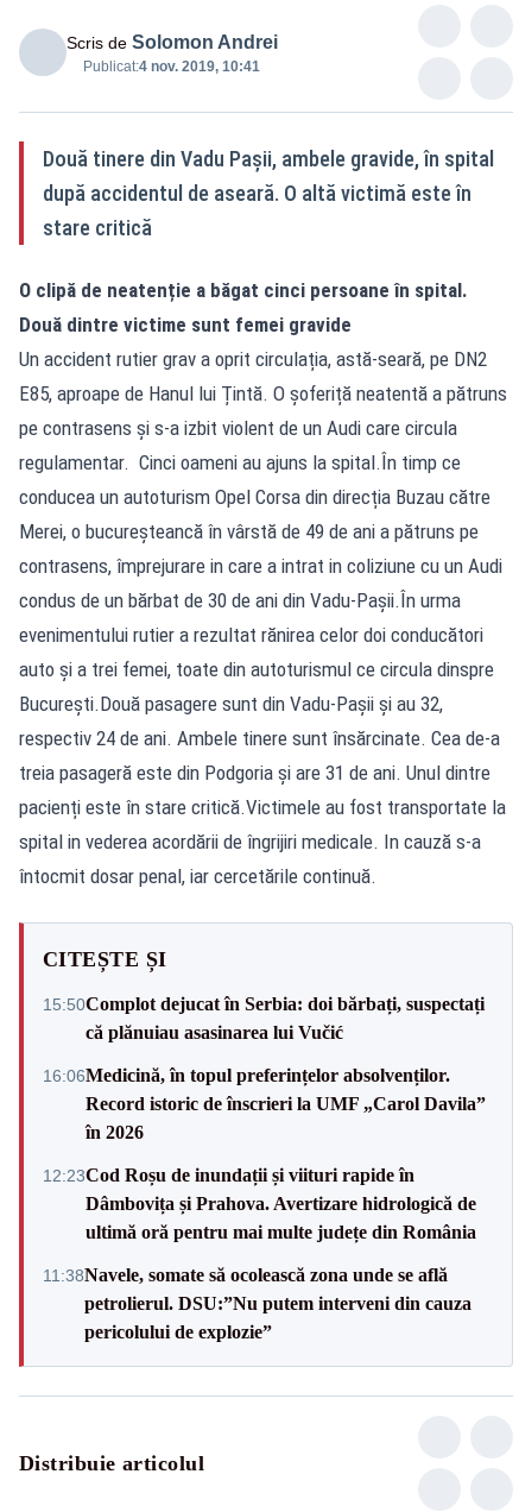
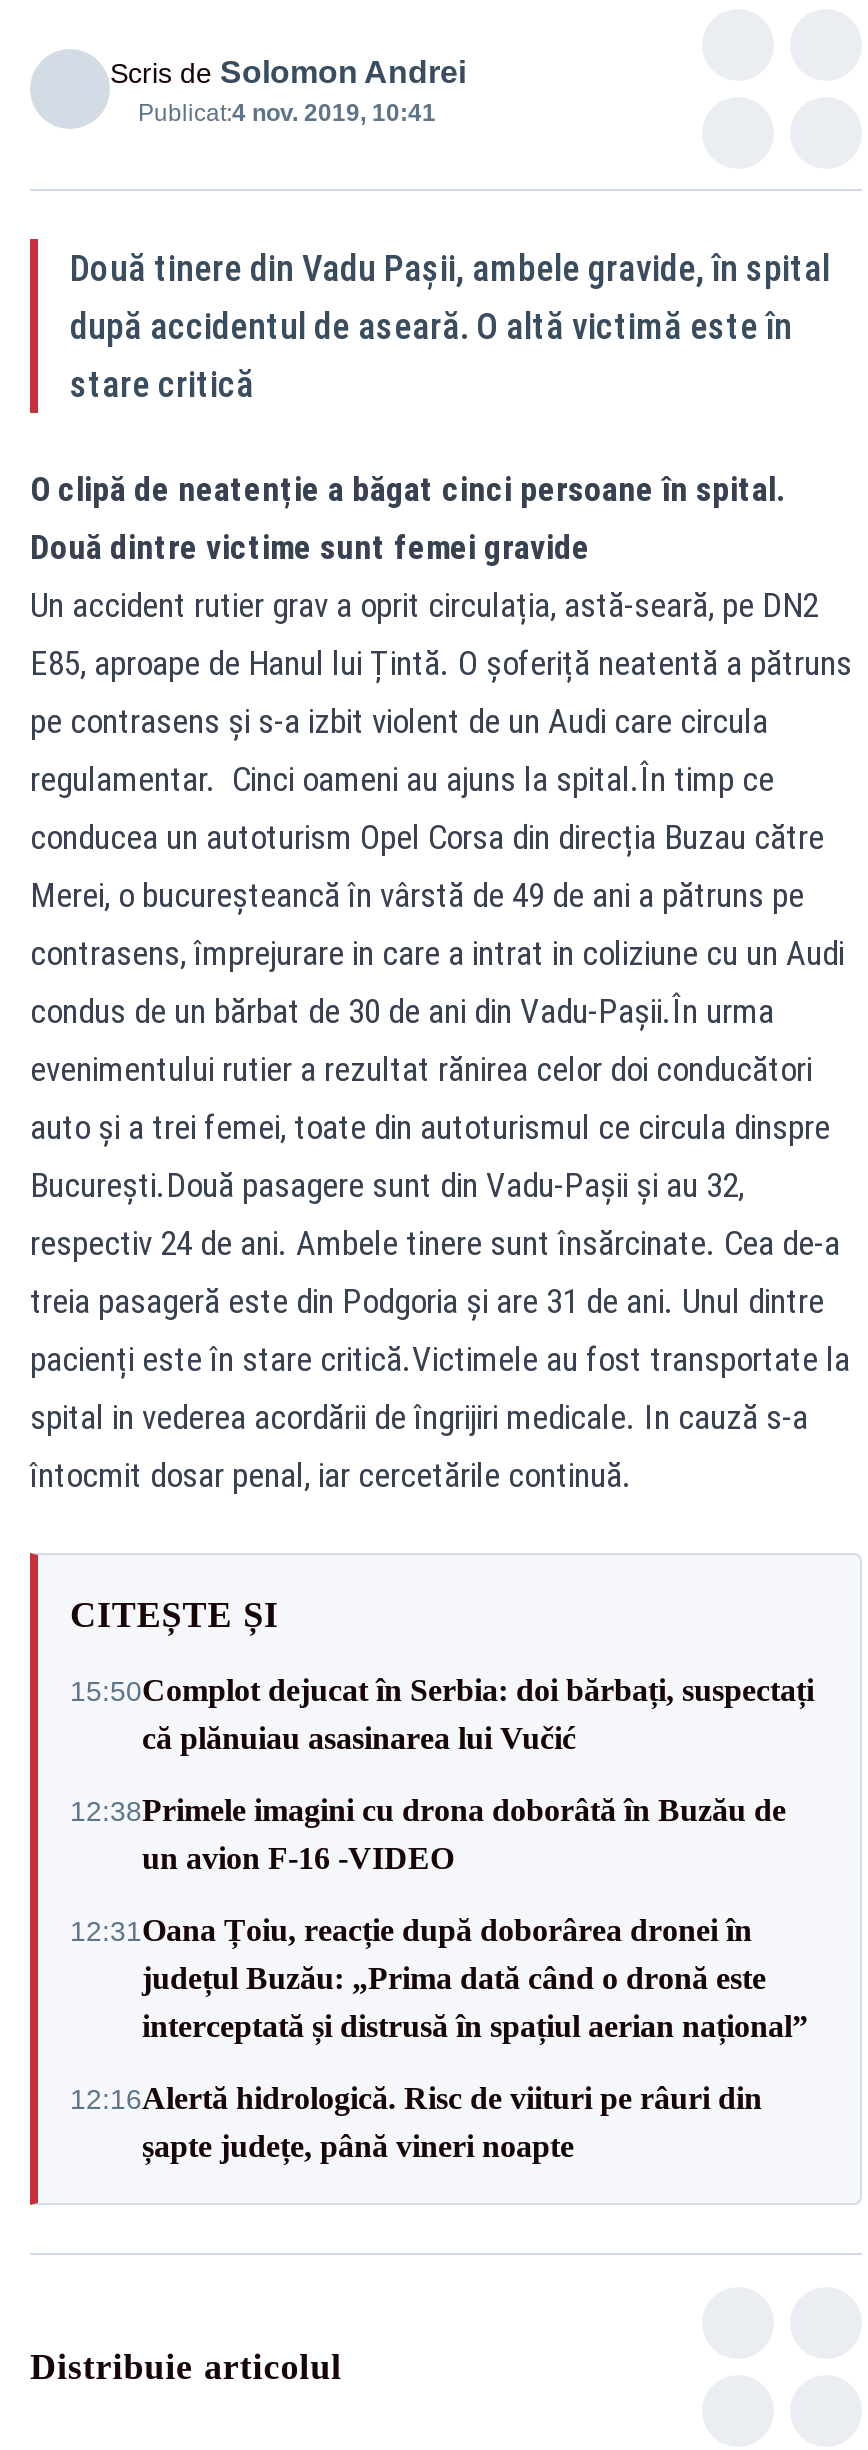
[43,1064,486,1142] 16:06Medicină, în topul preferințelor absolvenților. | Record istoric de înscrieri la UMF „Carol Davila” | în 2026 -> [70,1793,786,1875] 12:38Primele imagini cu drona doborâtă în Buzău de | un avion F-16 -VIDEO
[43,1164,476,1242] 12:23Cod Roșu de inundații și viituri rapide în | Dâmbovița și Prahova. Avertizare hidrologică de | ultimă oră pentru mai multe județe din România -> [70,1913,808,2043] 12:31Oana Țoiu, reacție după doborârea dronei în | județul Buzău: „Prima dată când o dronă este | interceptată și distrusă în spațiul aerian național”
[43,1264,471,1341] 11:38Navele, somate să ocolească zona unde se află | petrolierul. DSU:”Nu putem interveni din cauza | pericolului de explozie” -> [70,2081,762,2163] 12:16Alertă hidrologică. Risc de viituri pe râuri din | șapte județe, până vineri noapte

